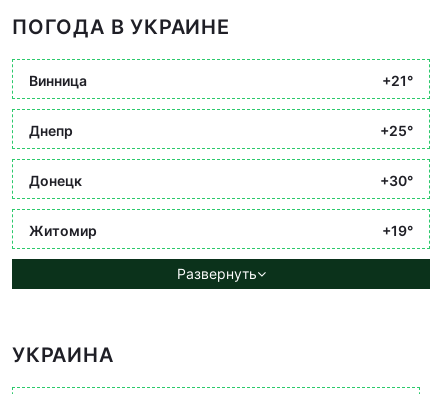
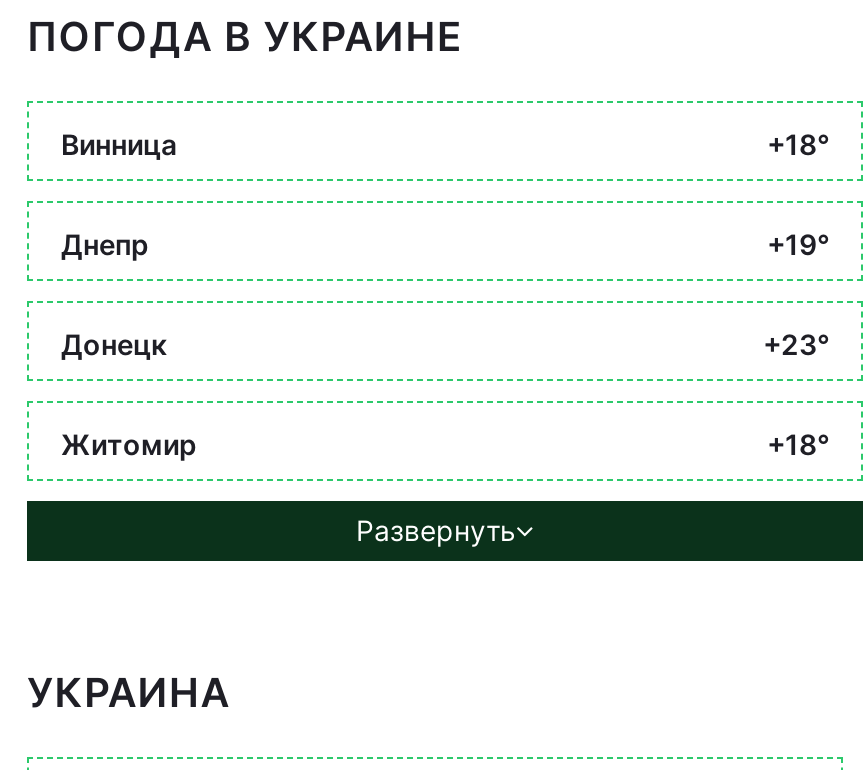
[382,71,413,88] +21° -> [767,126,829,160] +18°
[380,121,413,138] +25° -> [767,226,829,260] +19°
[380,171,413,188] +30° -> [763,326,829,360] +23°
[382,221,413,238] +19° -> [767,426,829,460] +18°

